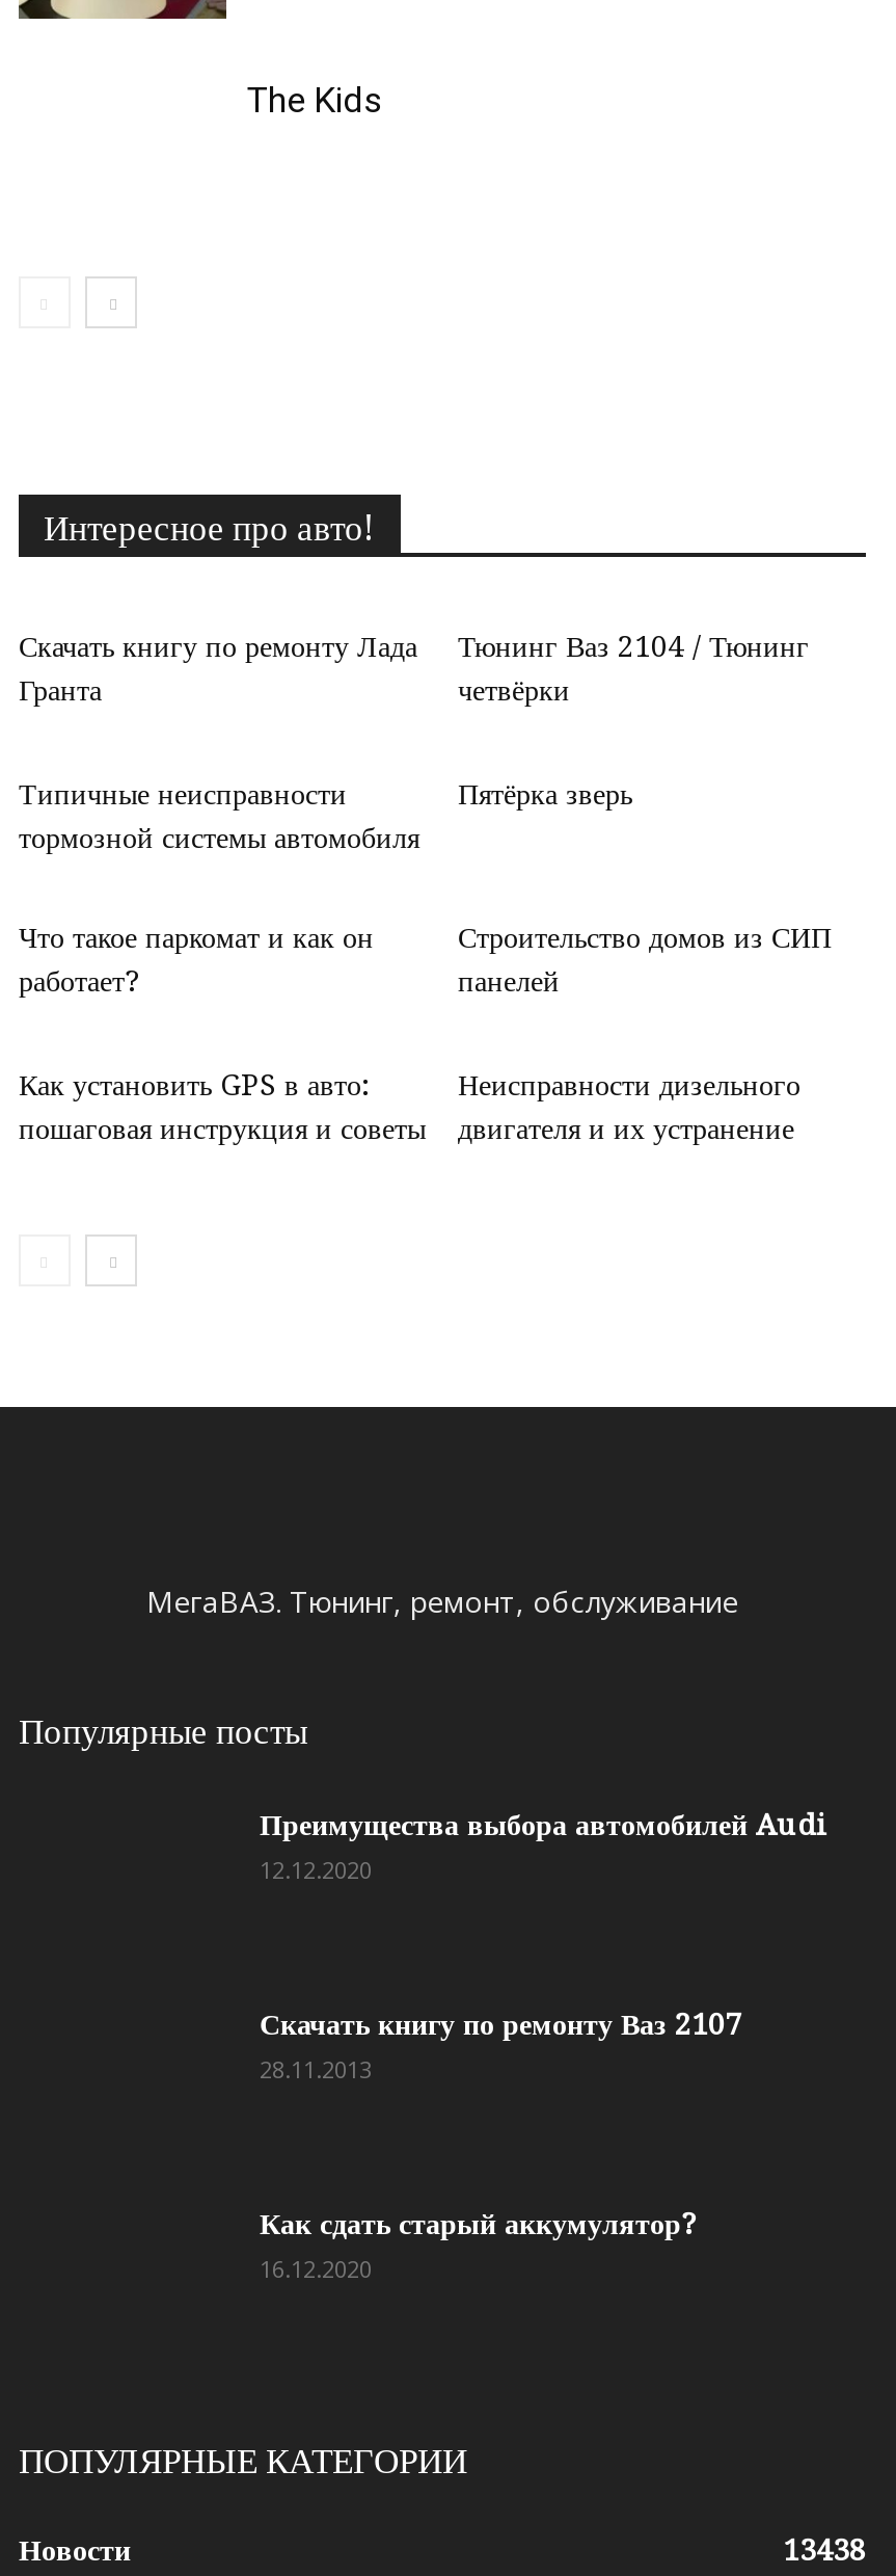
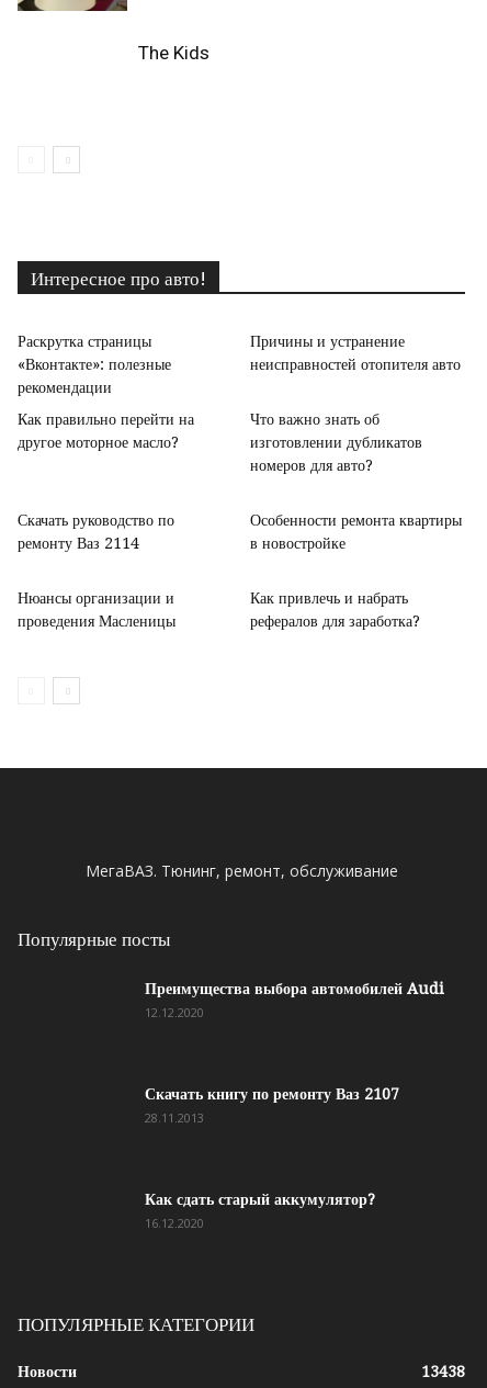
[19,629,417,706] Скачать книгу по ремонту Лада | Гранта -> [18,332,171,396] Раскрутка страницы | «Вконтакте»: полезные | рекомендации
[458,629,809,706] Тюнинг Ваз 2104 / Тюнинг | четвёрки -> [250,332,460,373] Причины и устранение | неисправностей отопителя авто
[19,776,419,853] Типичные неисправности | тормозной системы автомобиля -> [18,410,194,450] Как правильно перейти на | другое моторное масло?
[458,776,632,809] Пятёрка зверь -> [250,410,422,473] Что важно знать об | изготовлении дубликатов | номеров для авто?
[19,920,374,997] Что такое паркомат и как он | работает? -> [18,511,174,551] Скачать руководство по | ремонту Ваз 2114
[458,920,832,997] Строительство домов из СИП | панелей -> [250,511,461,551] Особенности ремонта квартиры | в новостройке
[19,1067,426,1144] Как установить GPS в авто: | пошаговая инструкция и советы -> [18,589,175,629] Нюансы организации и | проведения Масленицы
[458,1067,800,1144] Неисправности дизельного | двигателя и их устранение -> [250,589,420,629] Как привлечь и набрать | рефералов для заработка?

